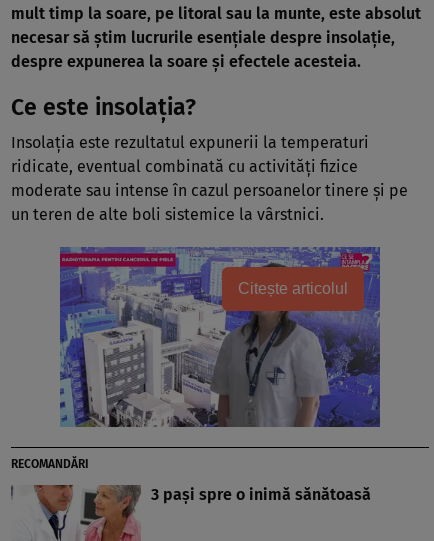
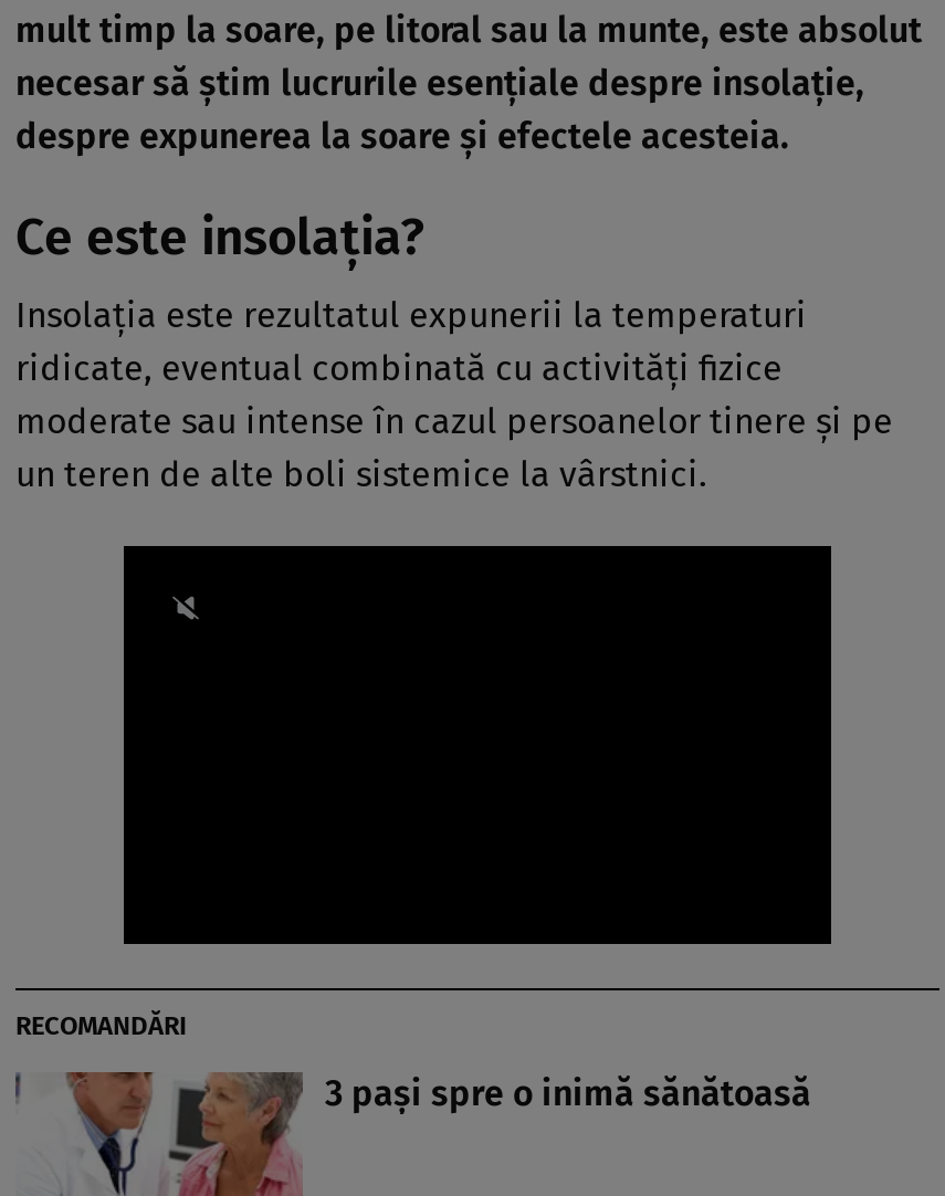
[59,246,381,428] [image] | Citește articolul -> none

